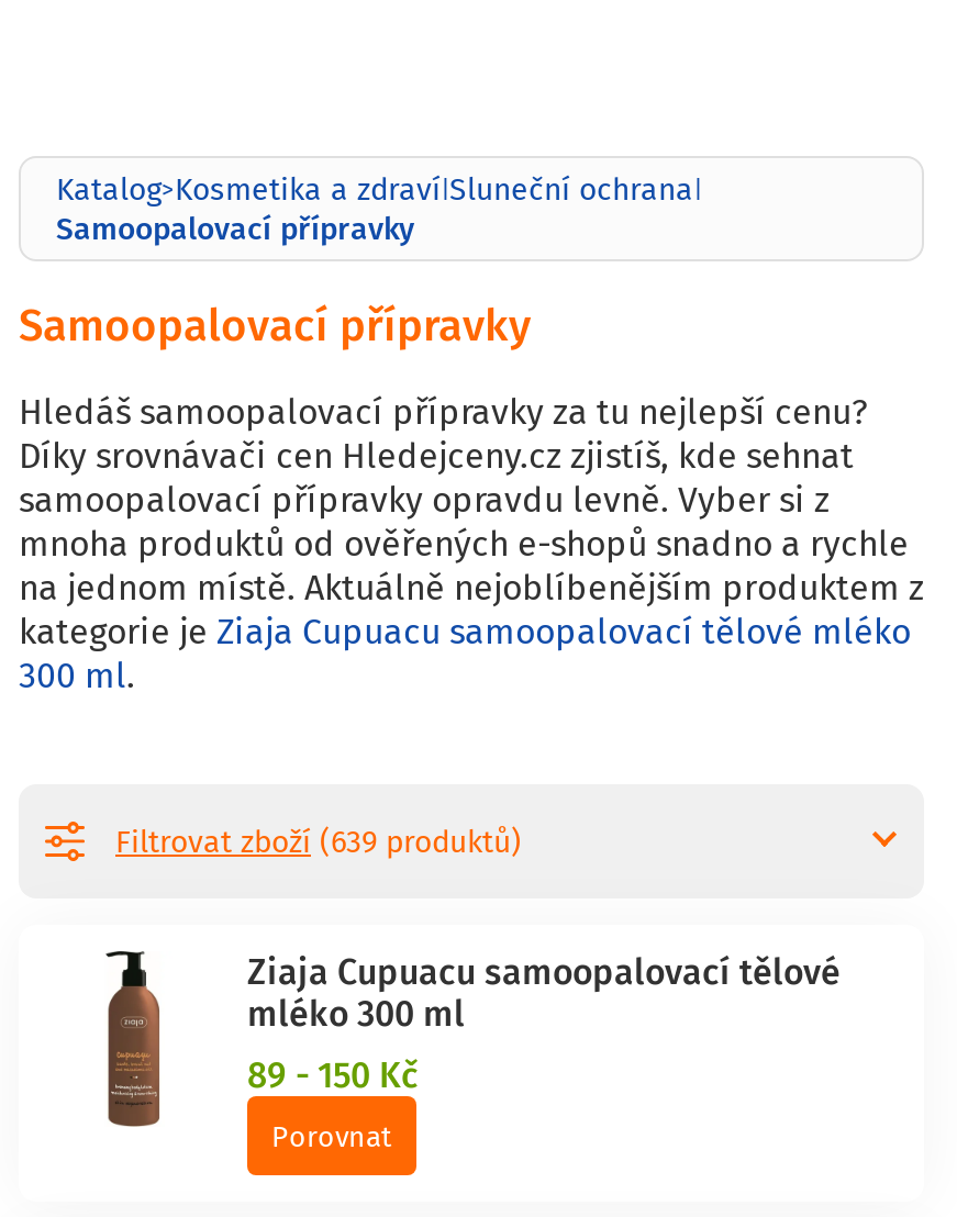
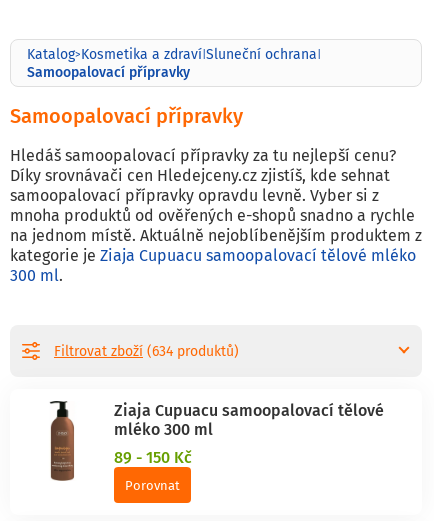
[115,819,522,863] Filtrovat zboží (639 produktů) -> [54,341,239,361] Filtrovat zboží (634 produktů)

